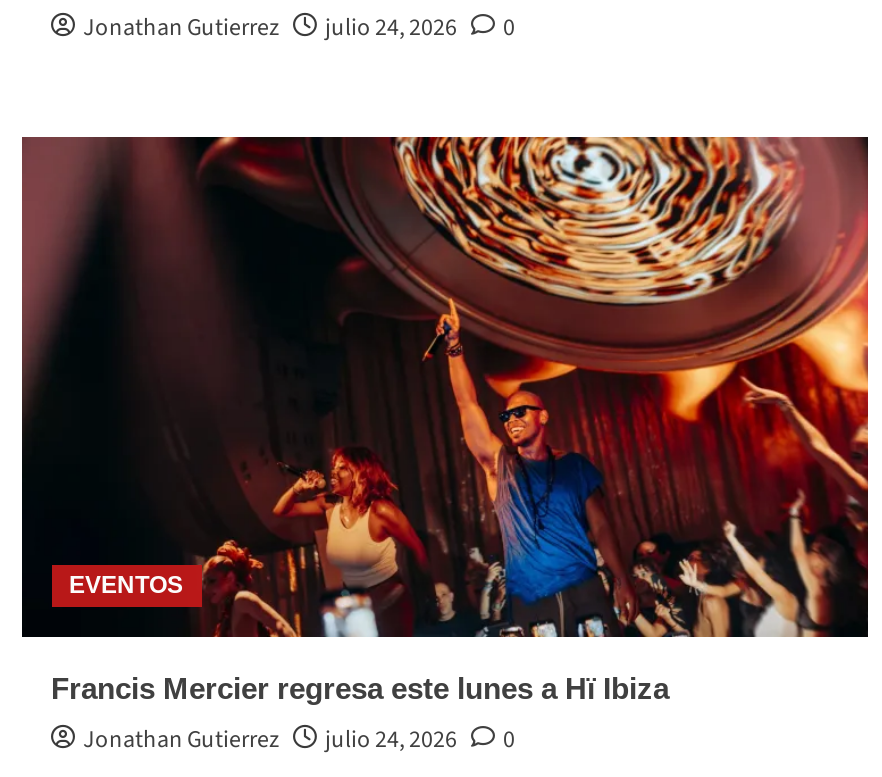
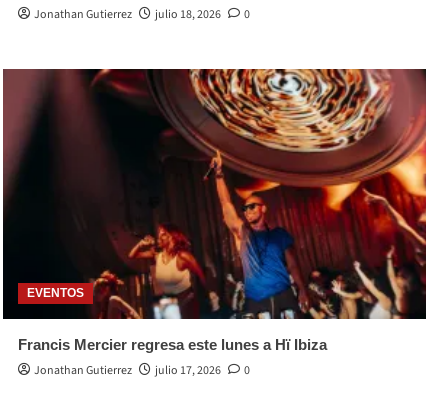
[83,11,515,45] Jonathan Gutierrez julio 24, 2026 0 -> [33,6,249,23] Jonathan Gutierrez julio 18, 2026 0
[83,723,515,757] Jonathan Gutierrez julio 24, 2026 0 -> [33,362,249,379] Jonathan Gutierrez julio 17, 2026 0

